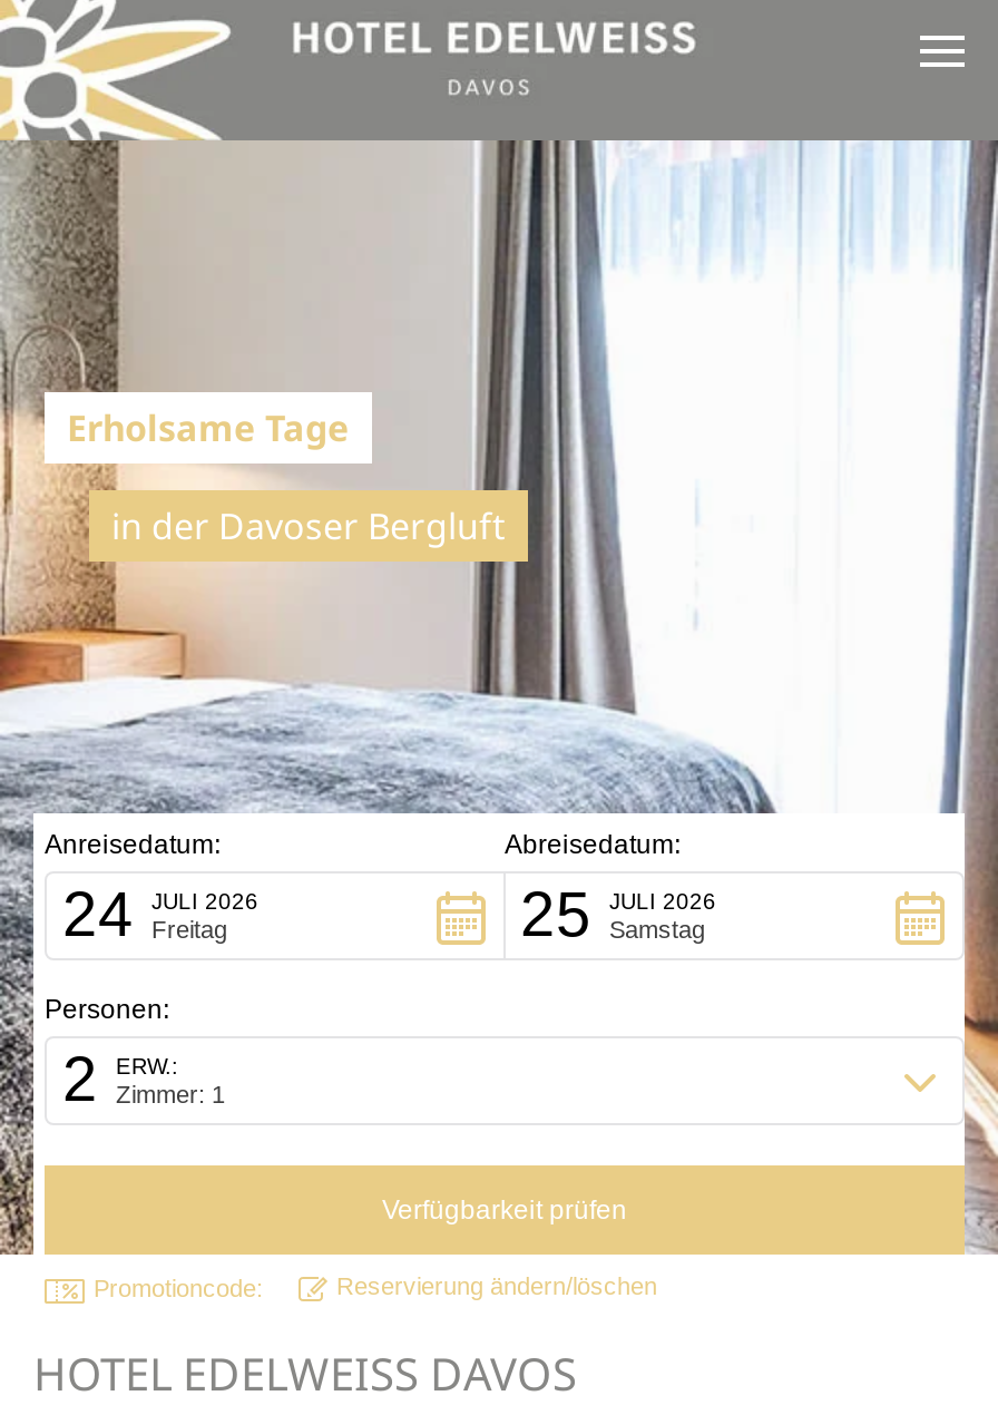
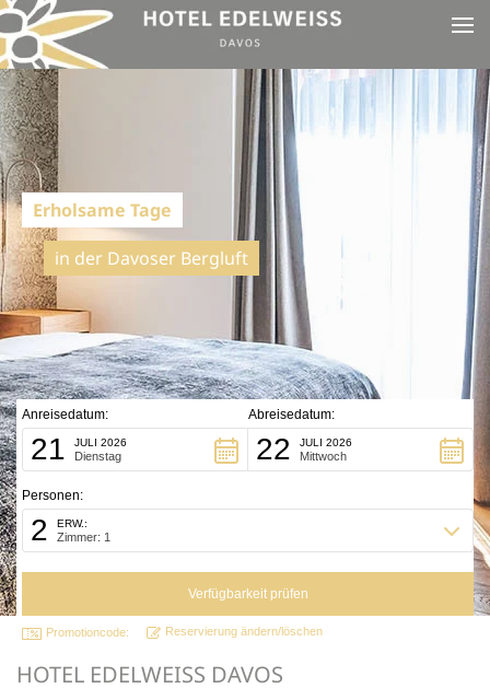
[62,880,134,949] 24 -> [31,432,66,466] 21
[520,880,591,949] 25 -> [255,432,290,466] 22
[151,916,227,943] Freitag -> [74,450,121,463] Dienstag
[609,916,705,943] Samstag -> [299,450,346,463] Mittwoch

